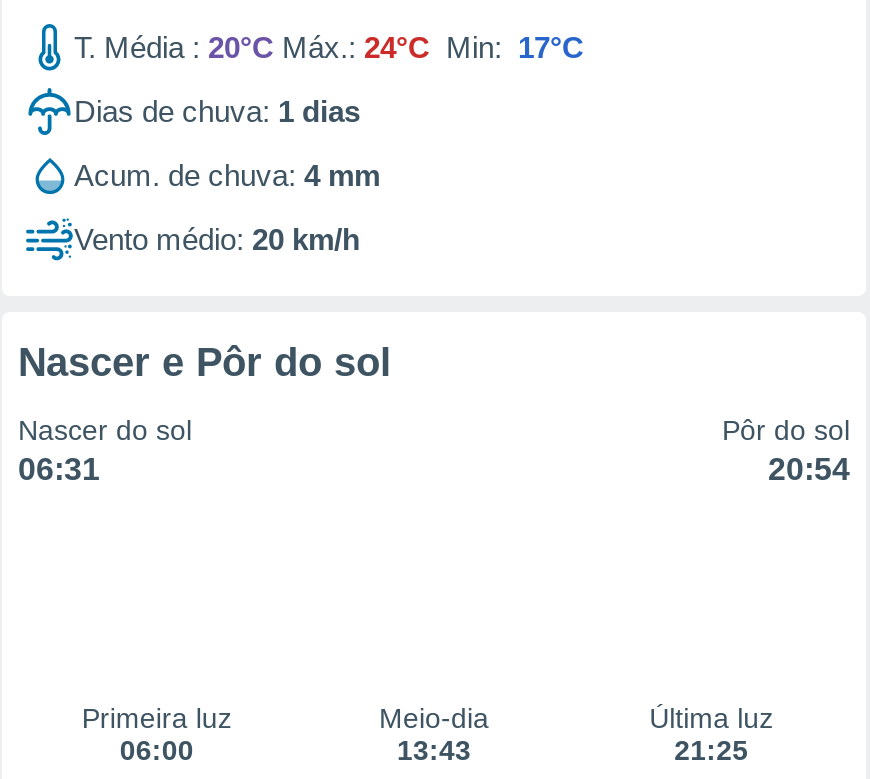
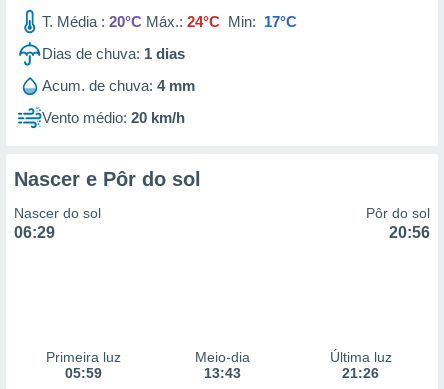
[18,452,100,486] 06:31 -> [14,224,55,241] 06:29
[768,452,850,486] 20:54 -> [389,224,430,241] 20:56
[120,734,194,766] 06:00 -> [65,365,102,381] 05:59
[674,734,748,766] 21:25 -> [342,365,379,381] 21:26

